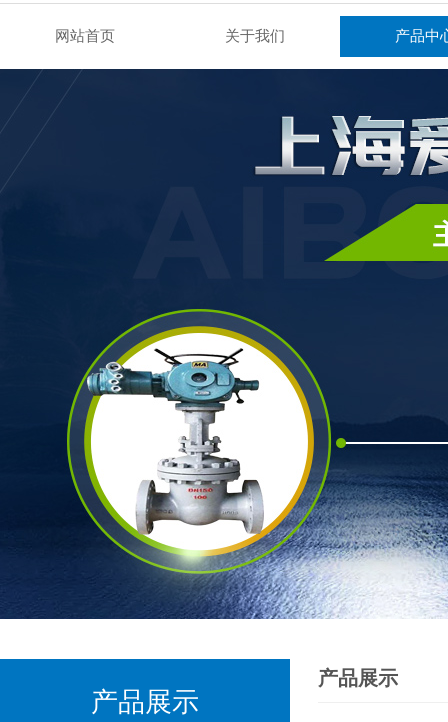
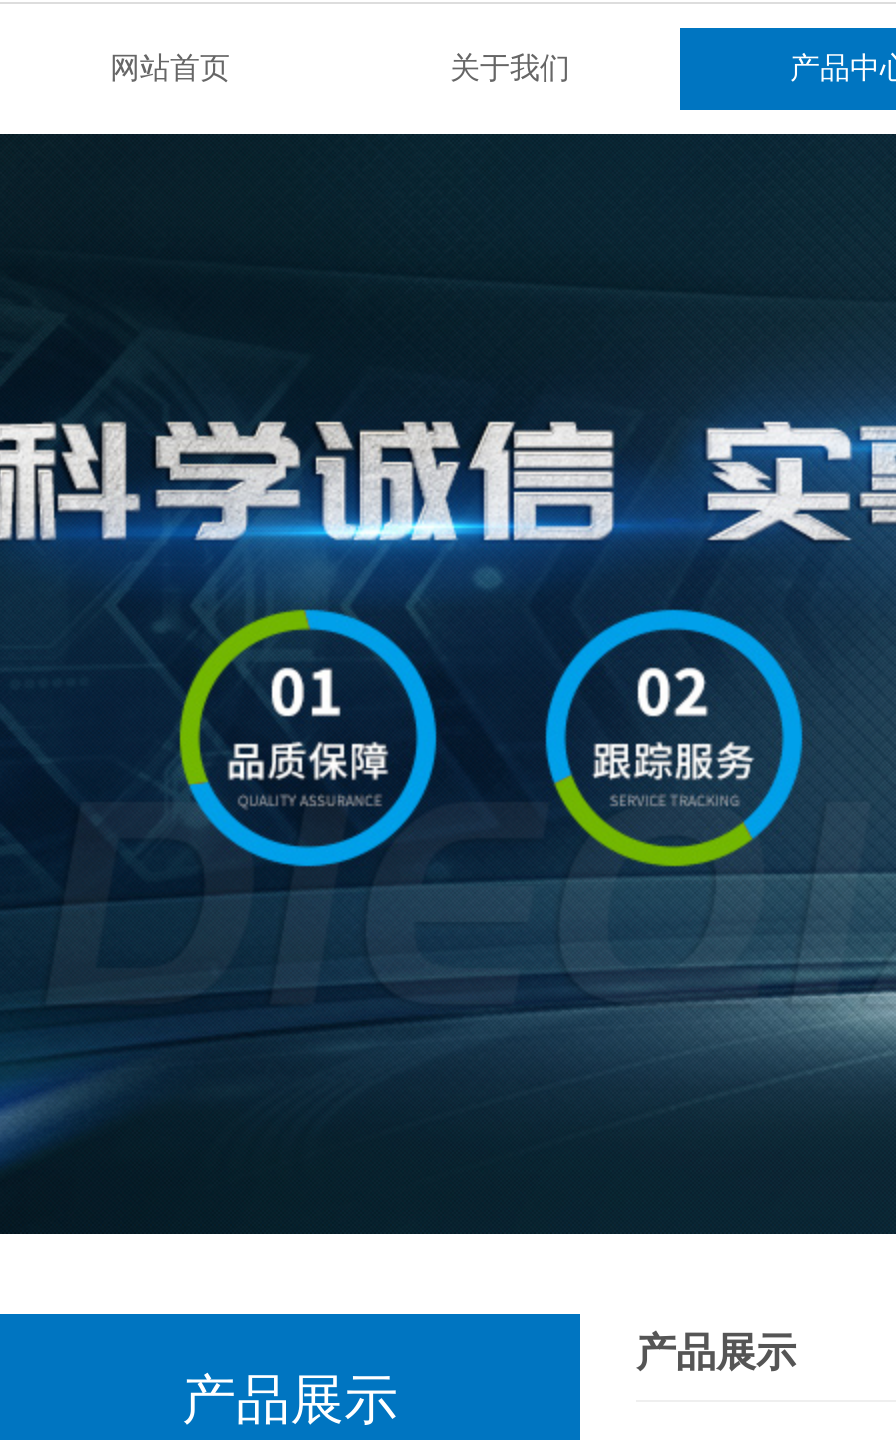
[3,70,445,620] [image] -> [6,138,890,1236] [image]

